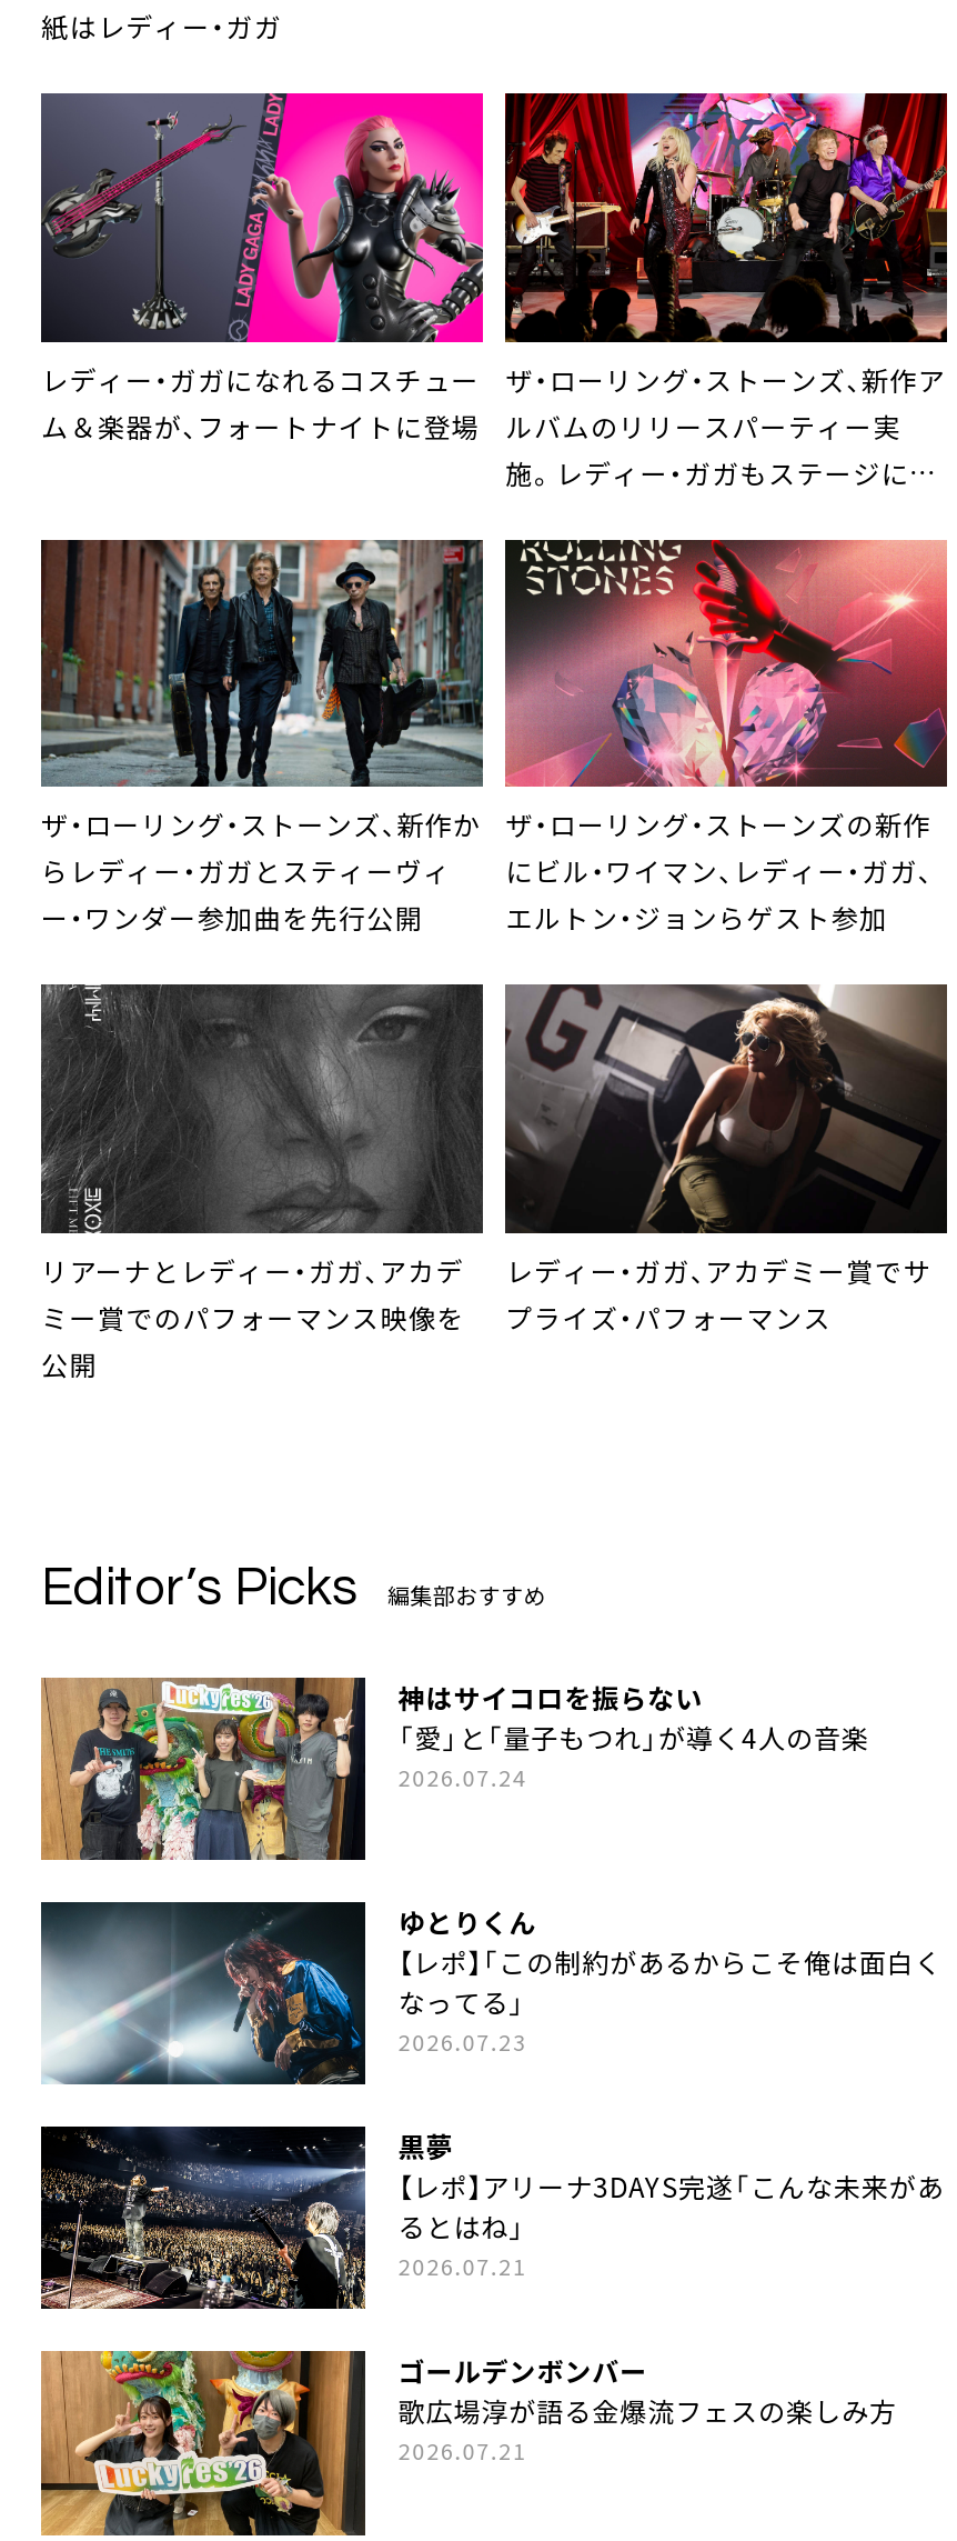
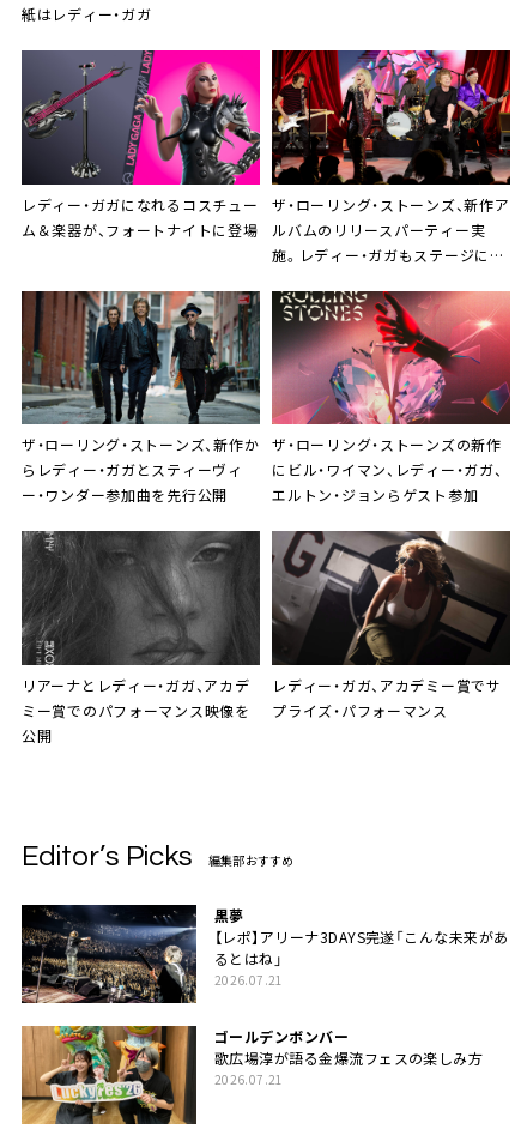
[39,1675,869,1862] [image] | 神はサイコロを振らない | 「愛」と「量子もつれ」が導く4人の音楽 | 2026.07.24 -> none
[39,1900,942,2087] [image] | ゆとりくん | 【レポ】「この制約があるからこそ俺は面白く | なってる」 | 2026.07.23 -> none

